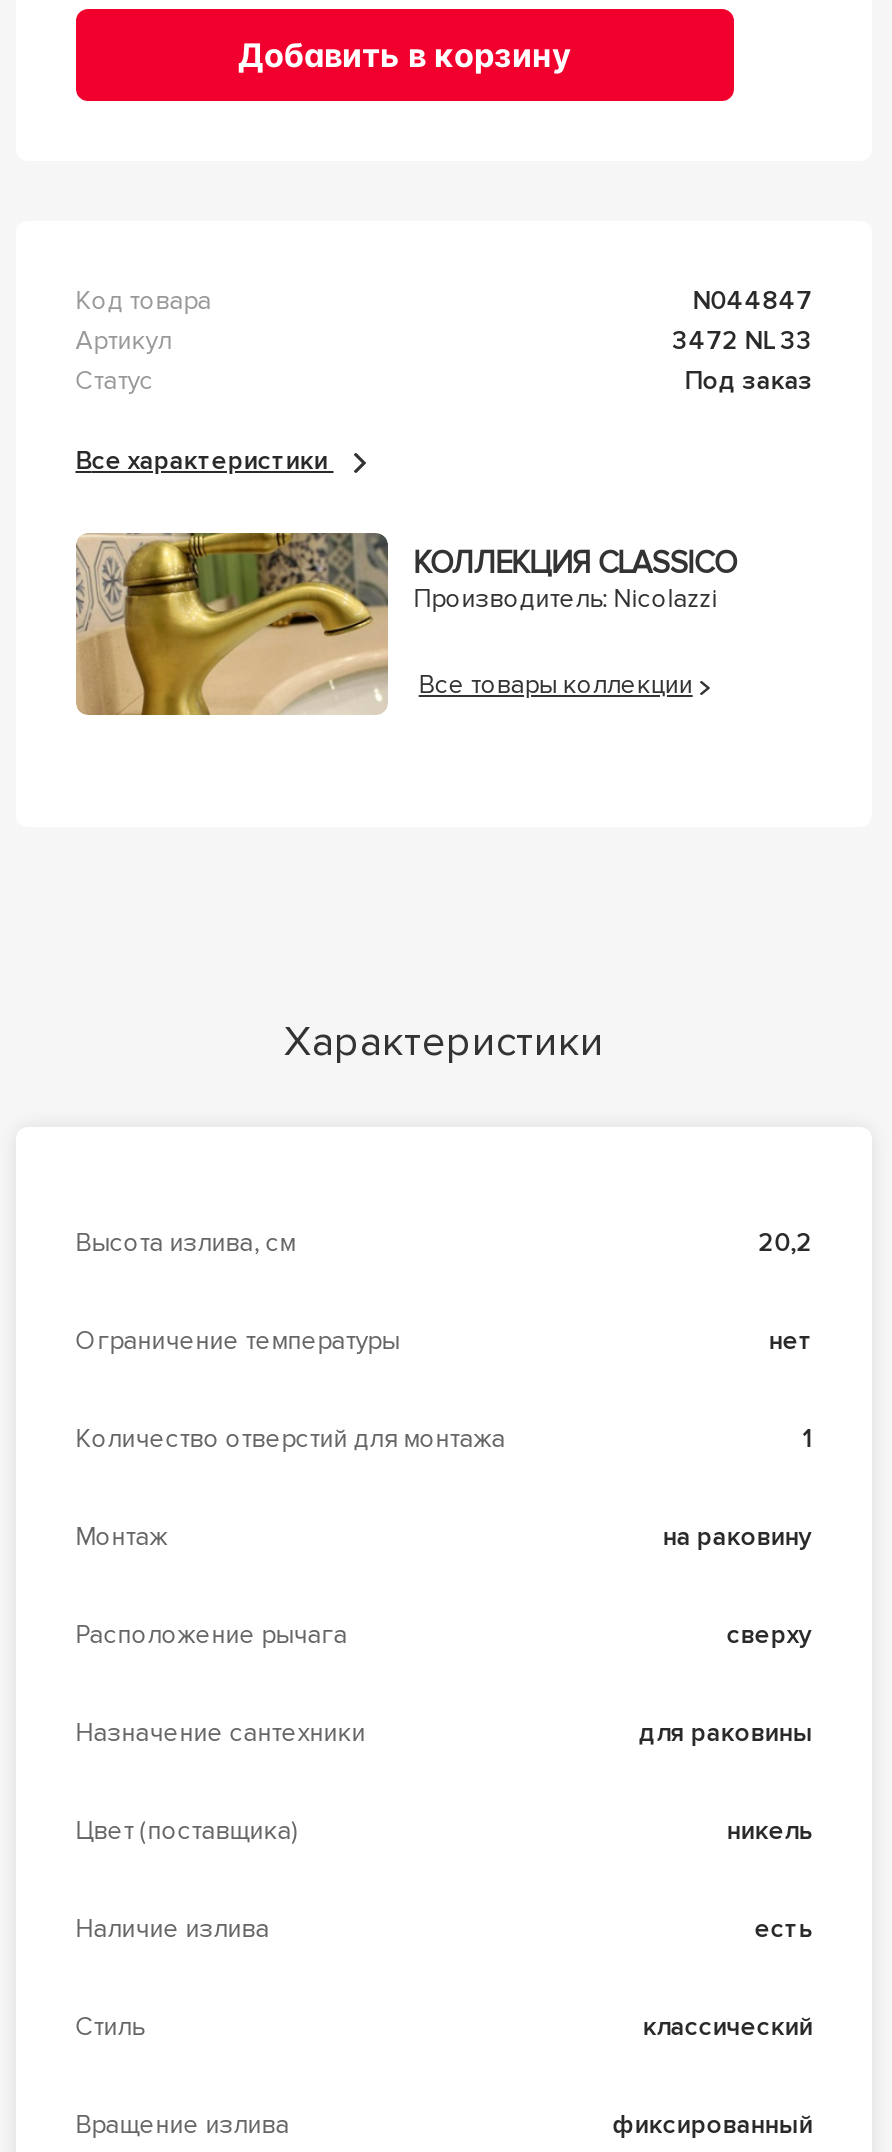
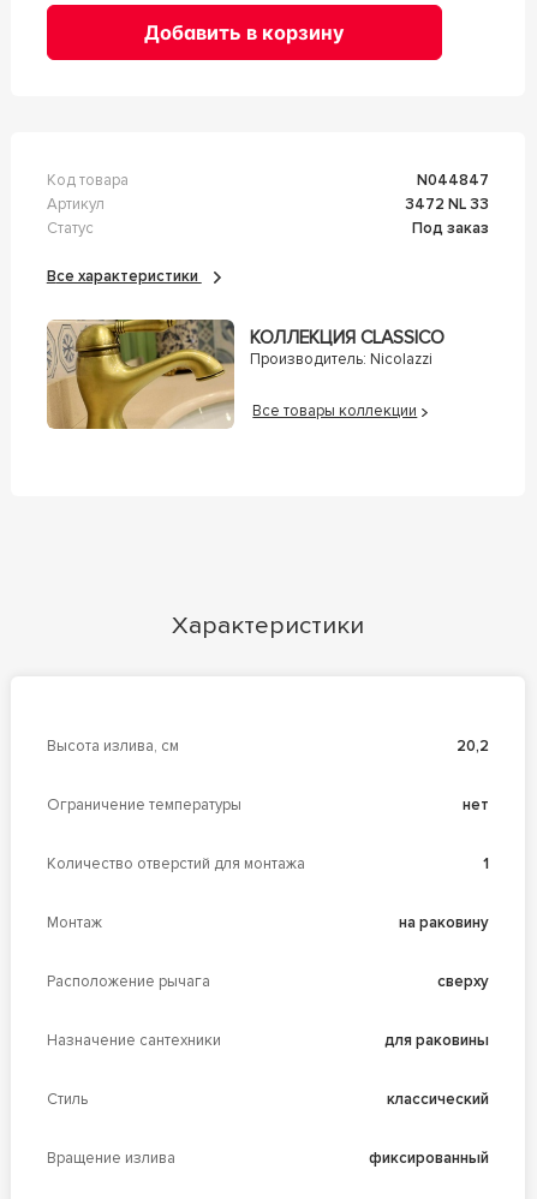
[76,1816,812,1946] Цвет (поставщика) | никель | Наличие излива | есть -> none

